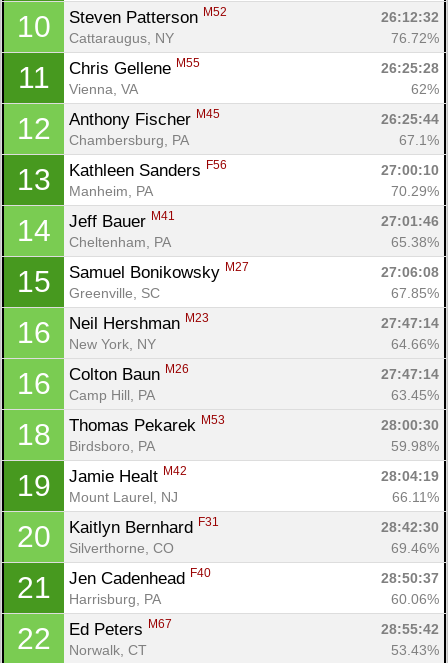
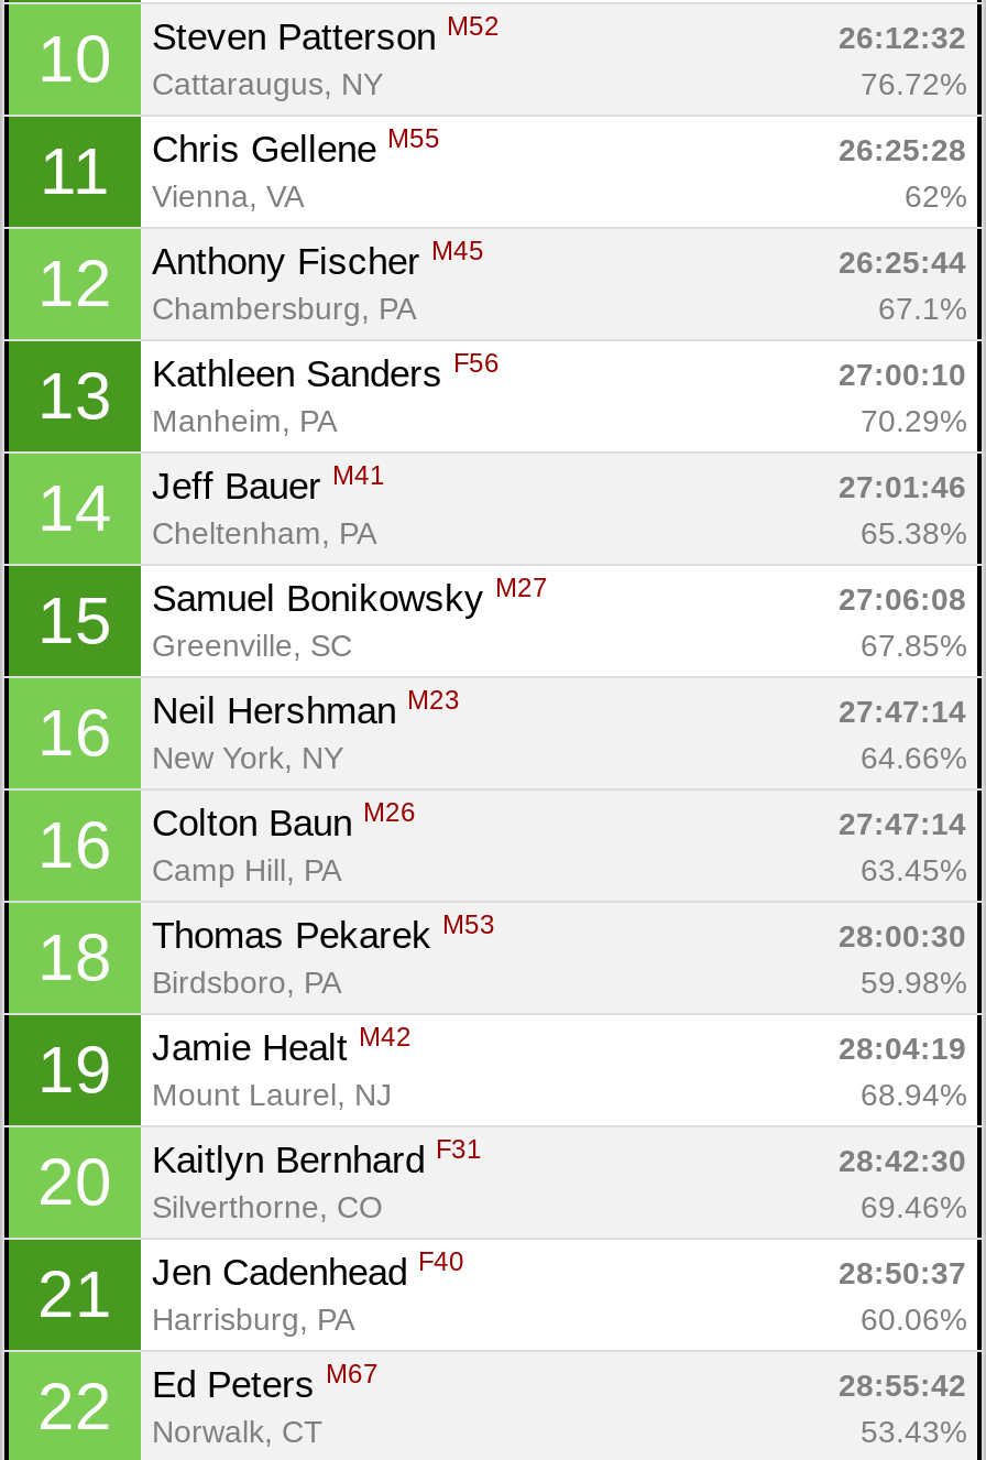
[392,489,439,505] 66.11% -> [861,1077,966,1112] 68.94%

